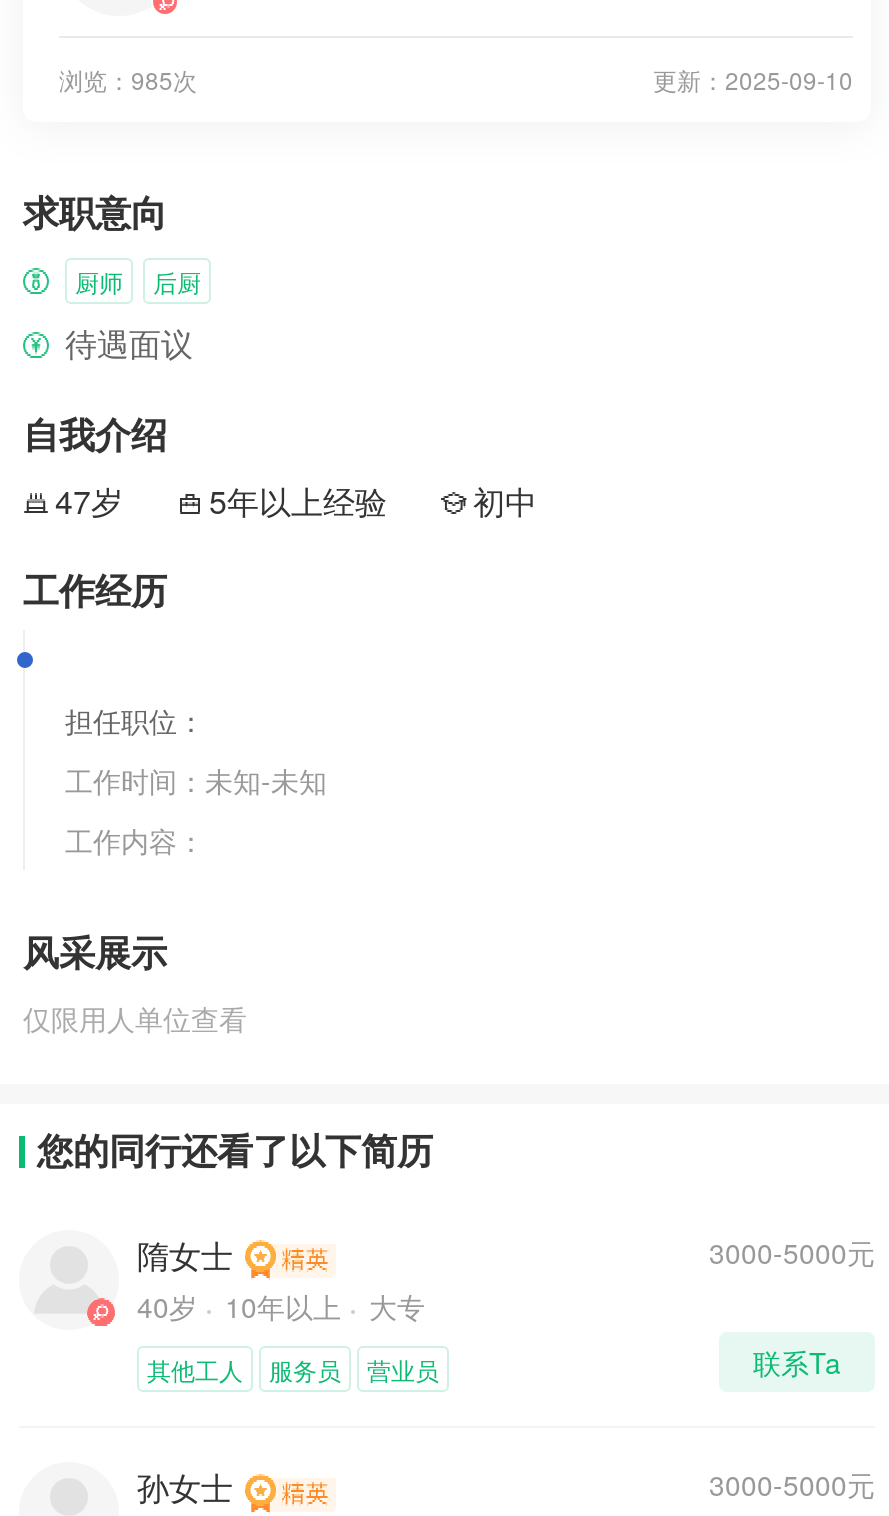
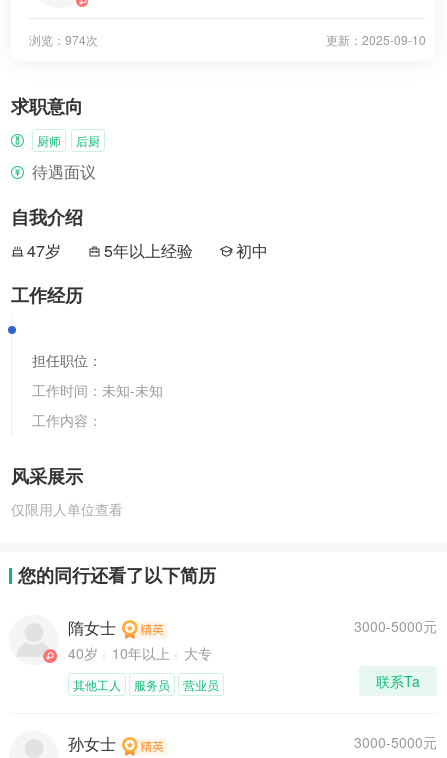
[59,62,197,96] 浏览：985次 -> [29,31,98,48] 浏览：974次

